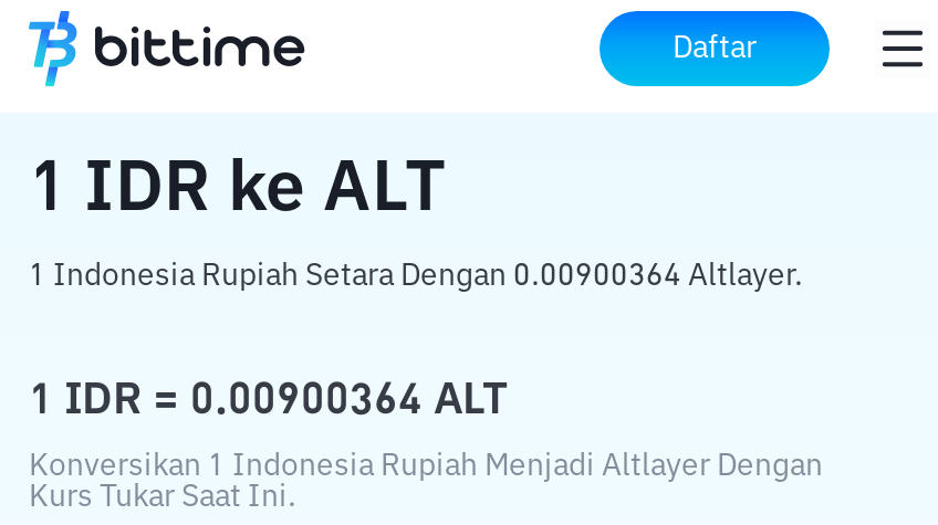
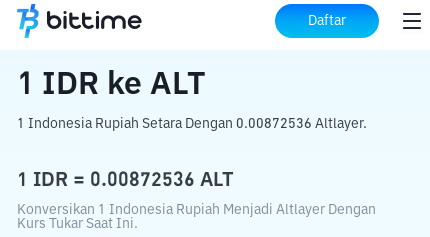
[29,261,803,292] 1 Indonesia Rupiah Setara Dengan 0.00900364 Altlayer. -> [17,117,367,131] 1 Indonesia Rupiah Setara Dengan 0.00872536 Altlayer.
[29,378,509,422] 1 IDR = 0.00900364 ALT -> [17,170,234,190] 1 IDR = 0.00872536 ALT

